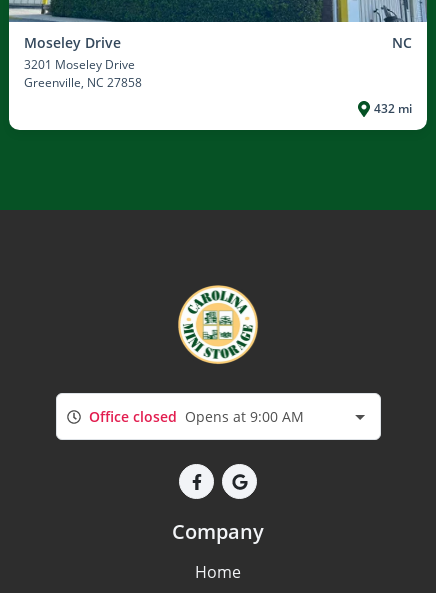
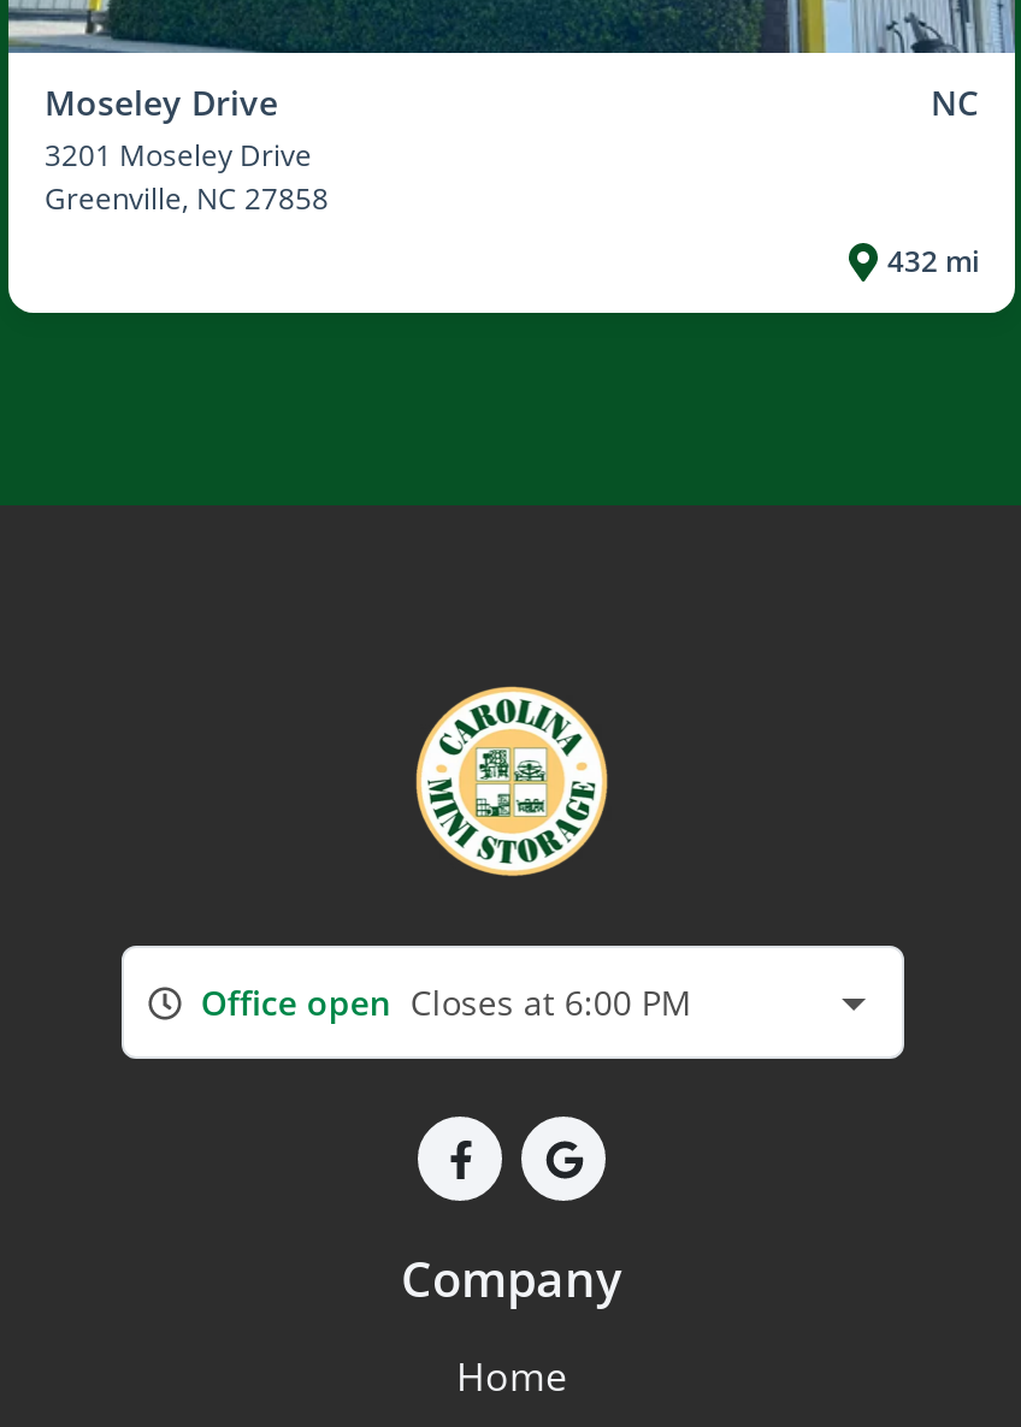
[89,407,304,426] Office closed Opens at 9:00 AM -> [201,979,692,1025] Office open Closes at 6:00 PM

